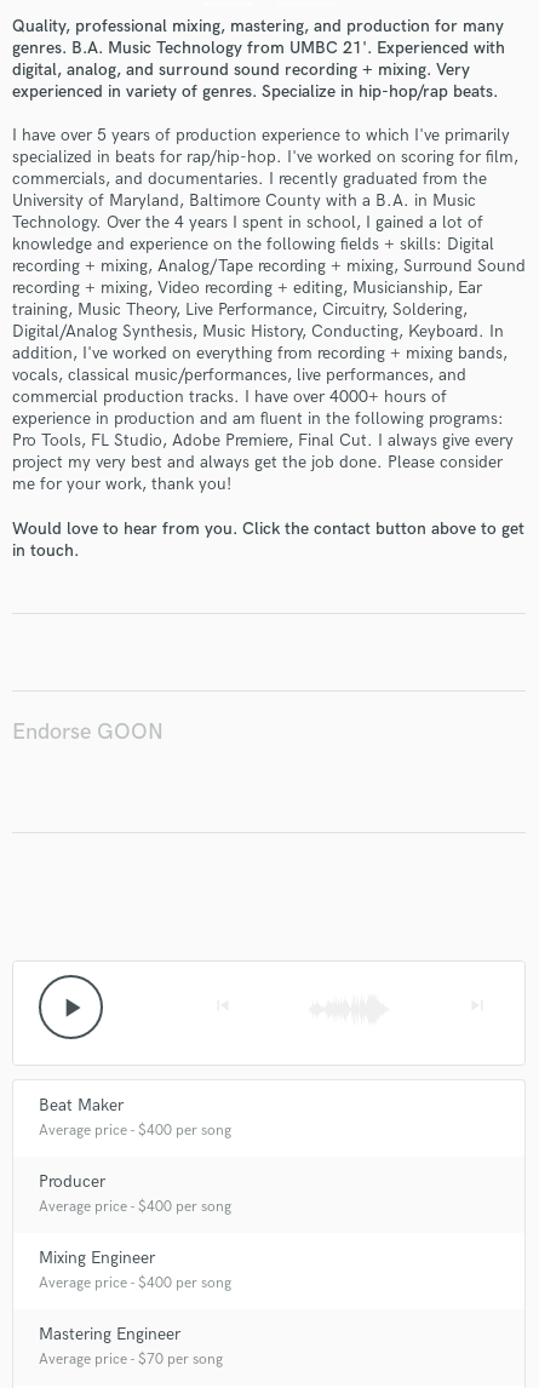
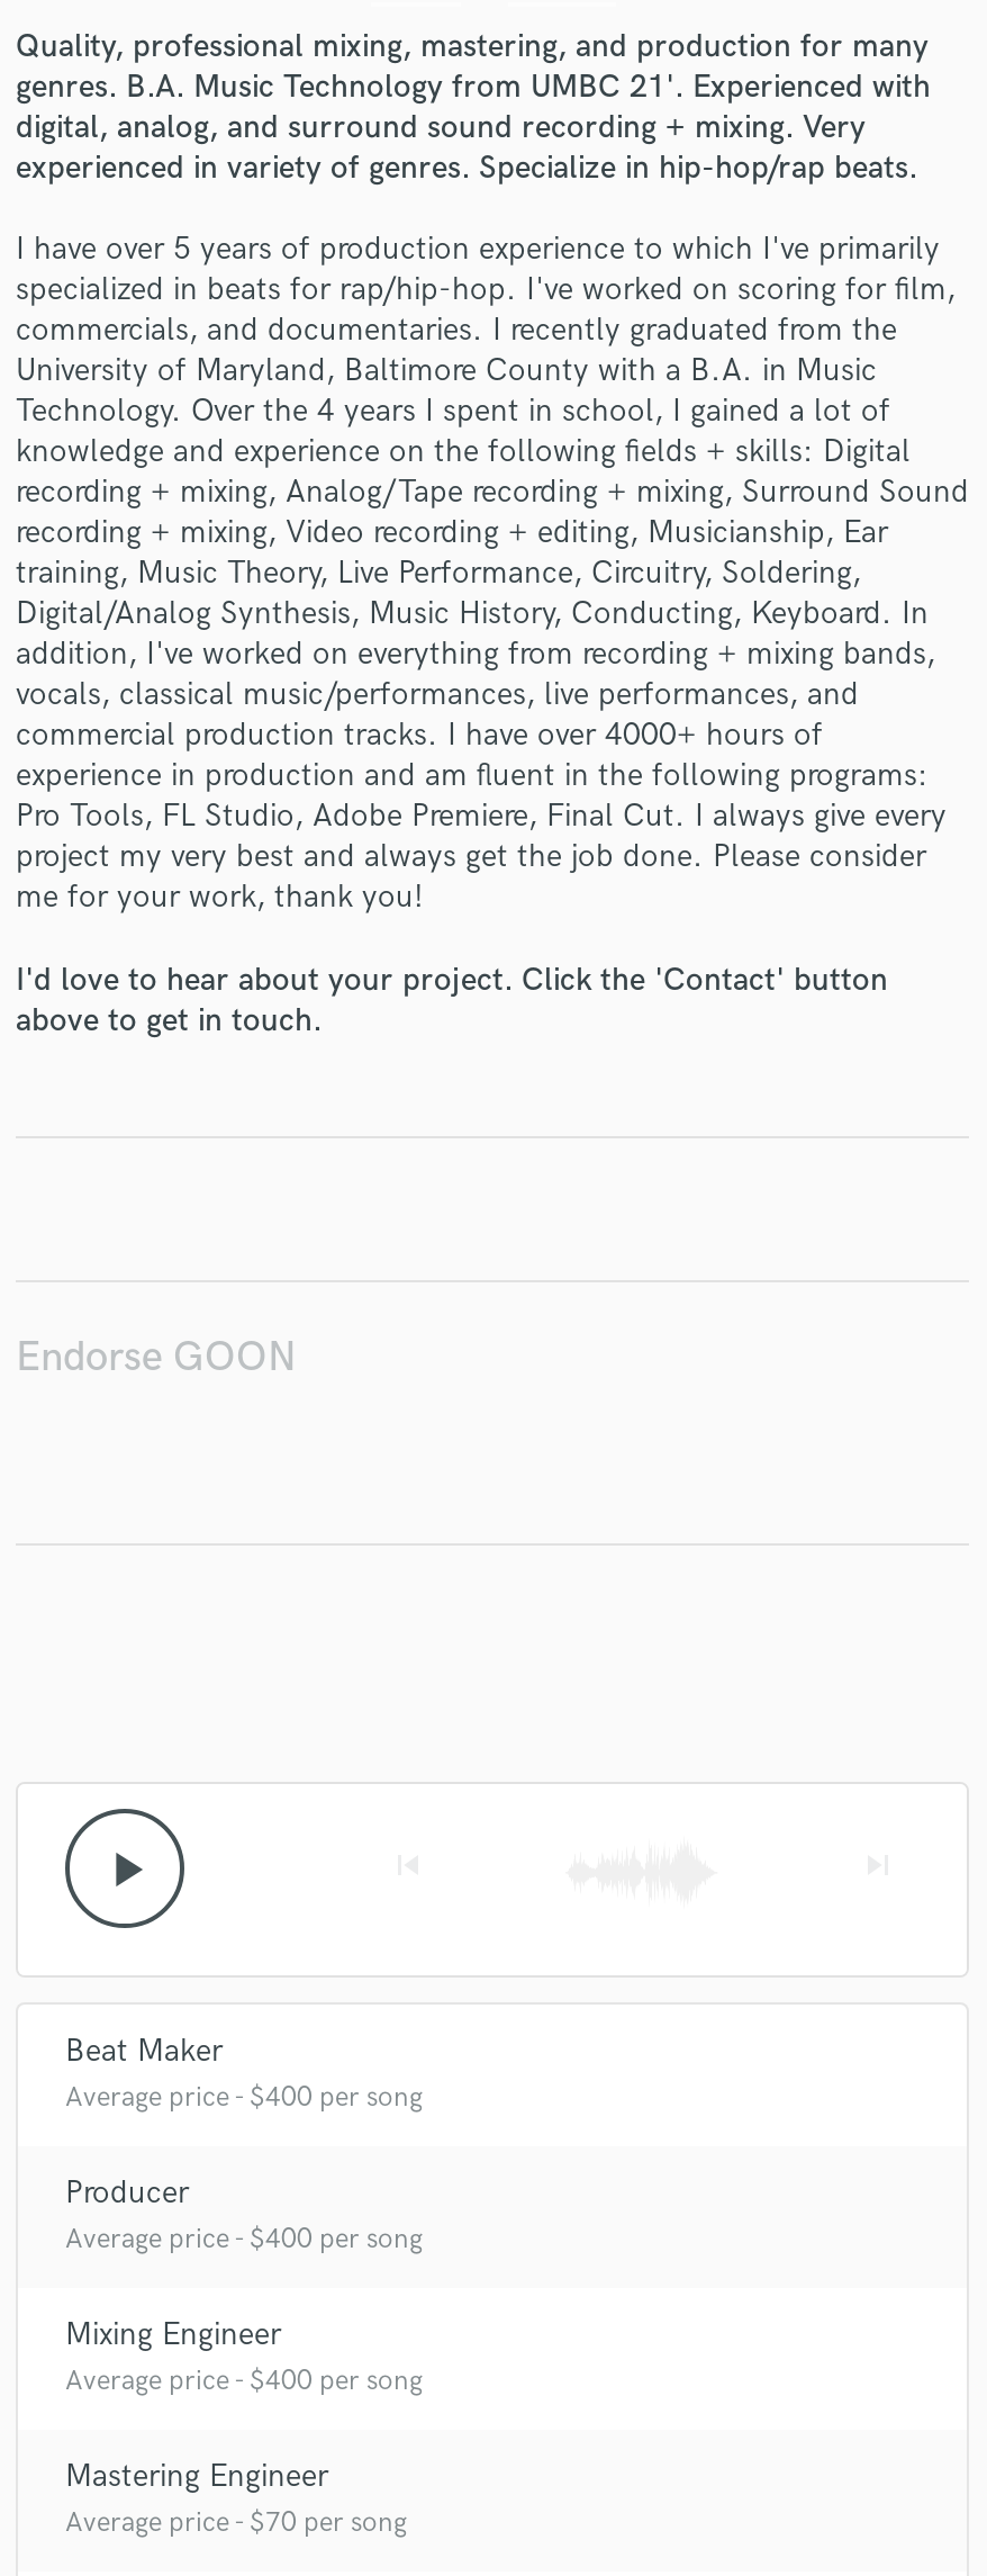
[12,518,524,560] Would love to hear from you. Click the contact button above to get | in touch. -> [16,960,888,1038] I'd love to hear about your project. Click the 'Contact' button | above to get in touch.

